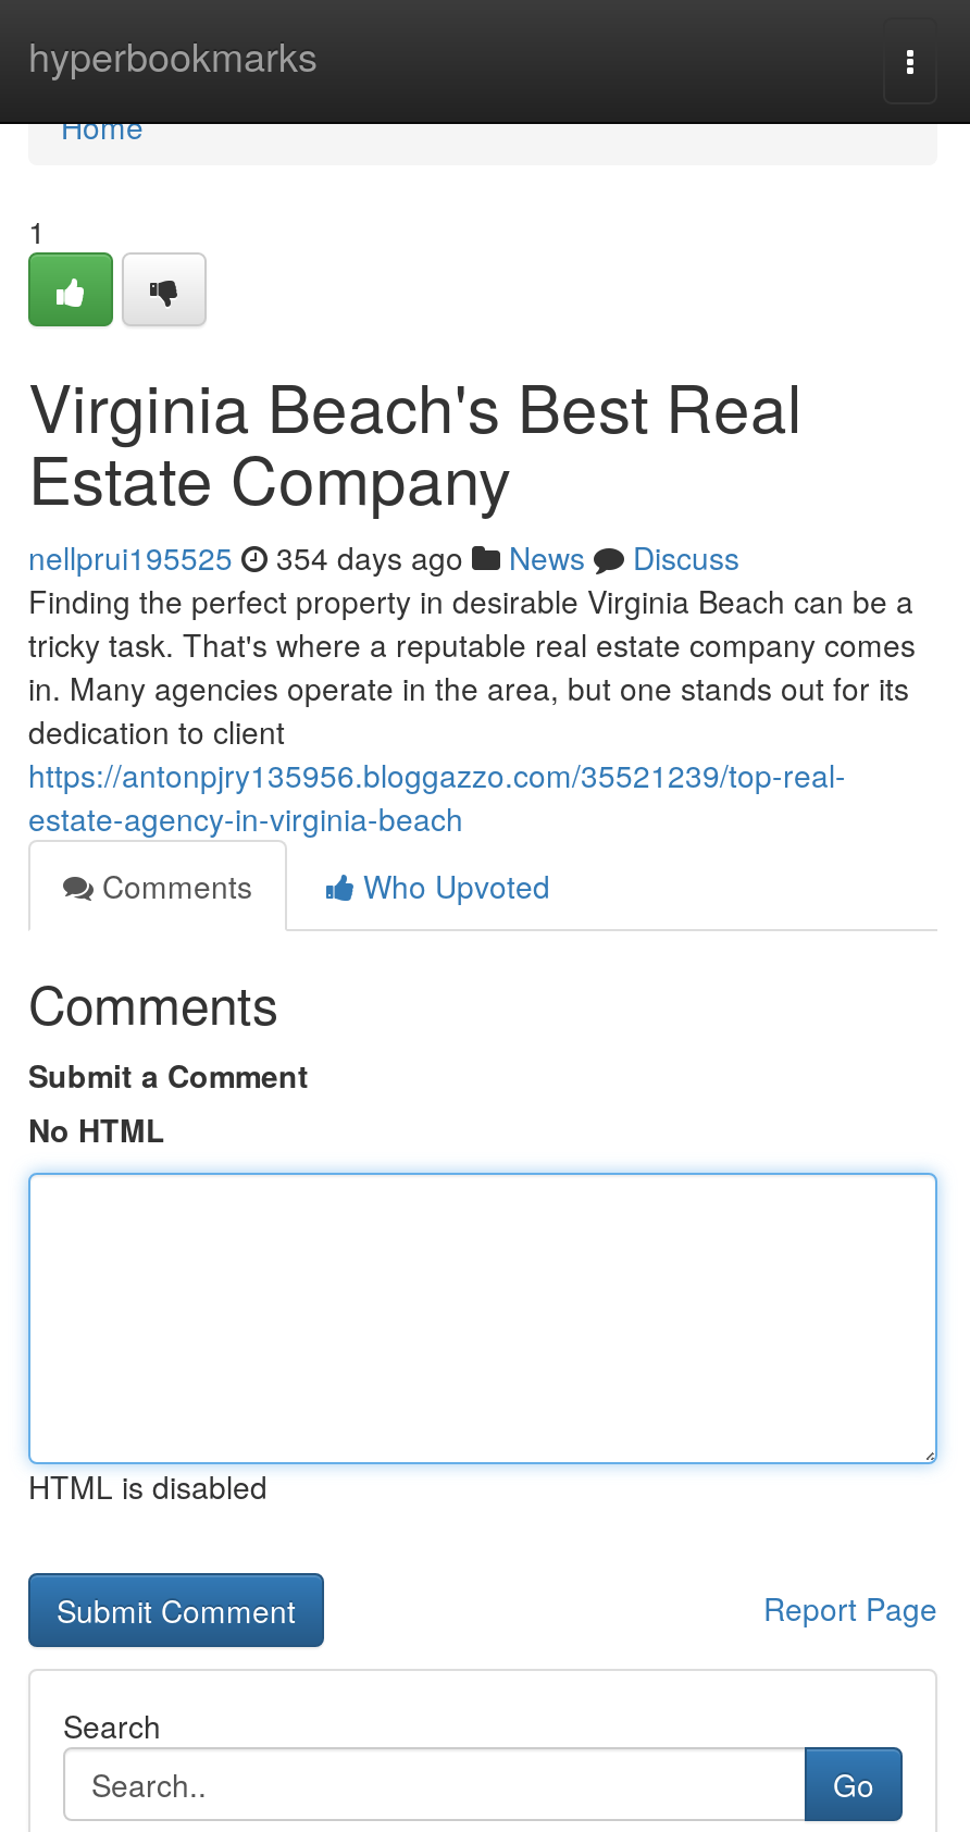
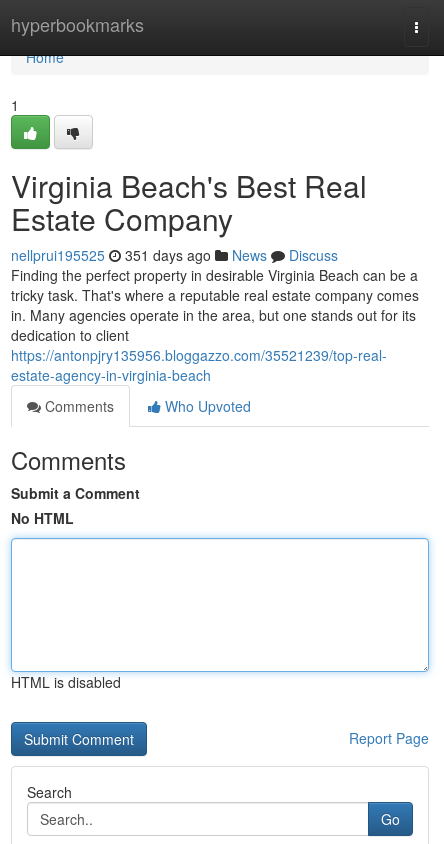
[28,535,739,579] nellprui195525 354 days ago News Discuss -> [11,245,338,265] nellprui195525 351 days ago News Discuss

